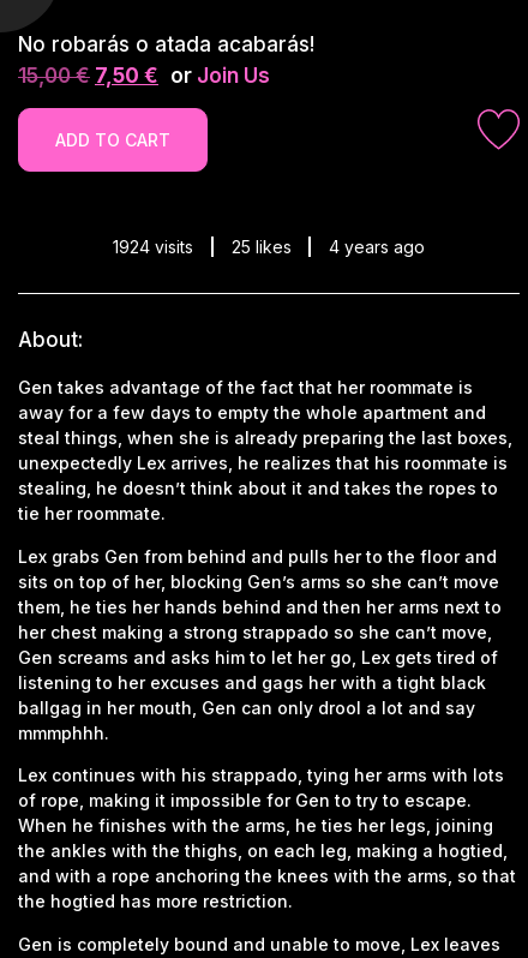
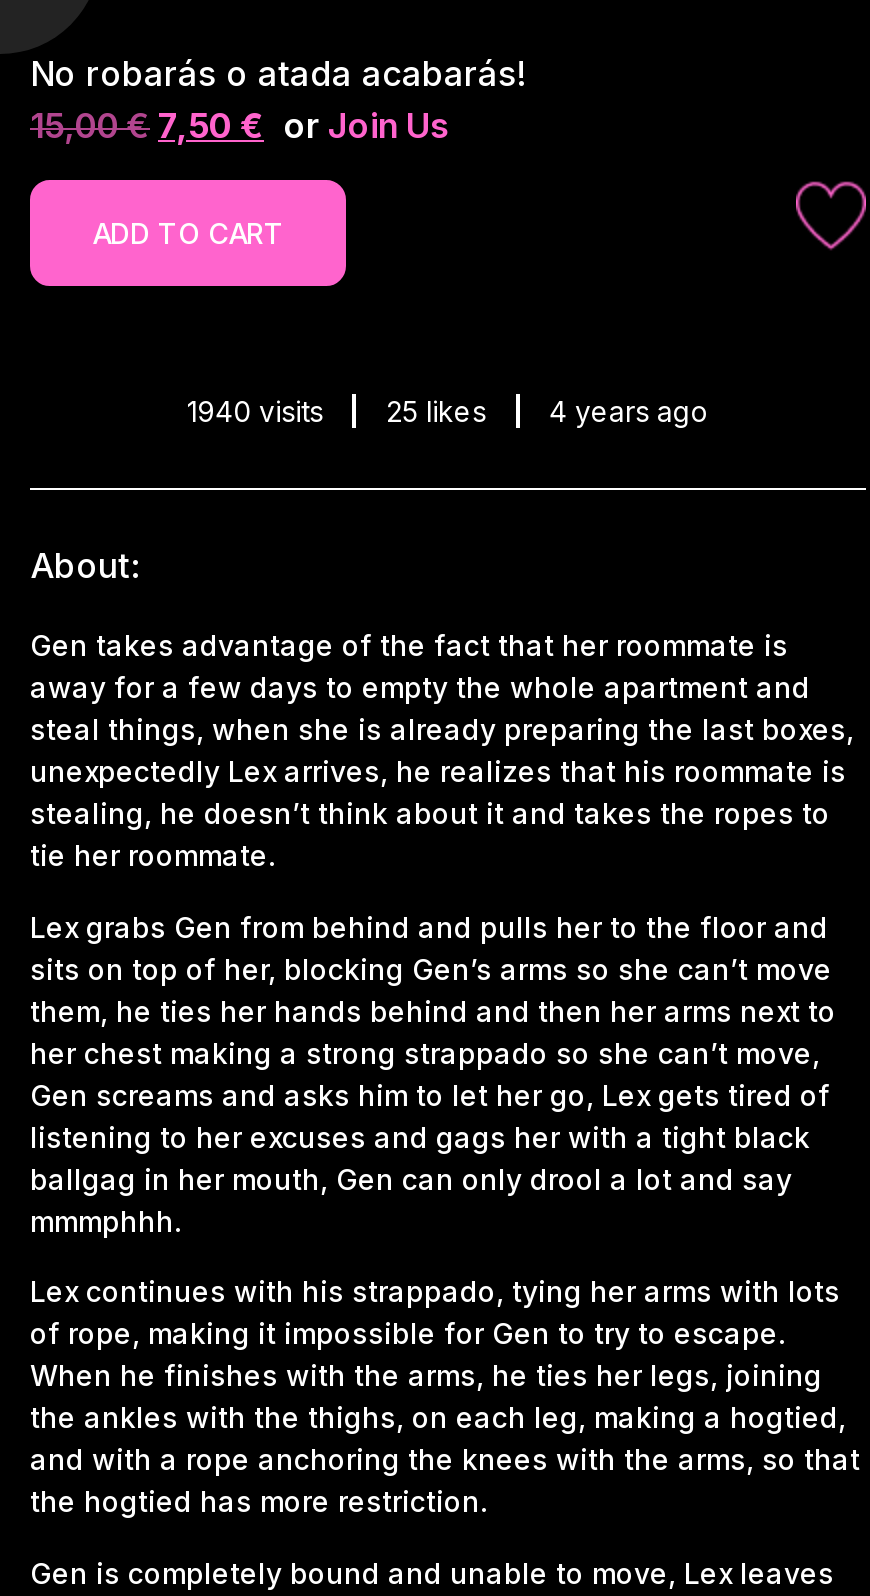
[113,237,425,257] 1924 visits 25 likes 4 years ago -> [187,395,709,429] 1940 visits 25 likes 4 years ago

